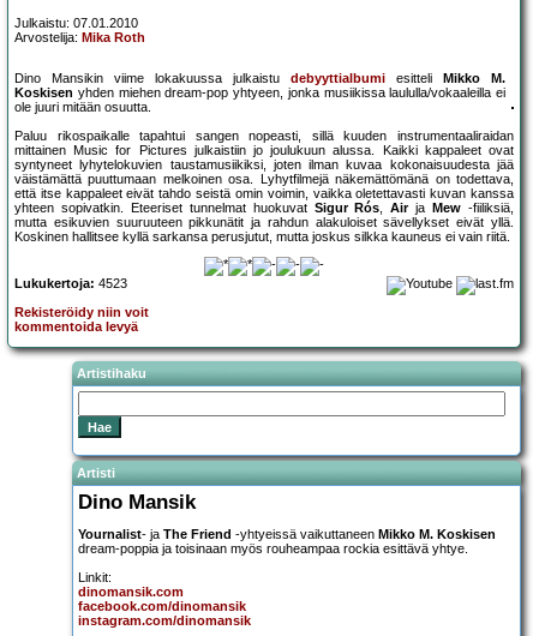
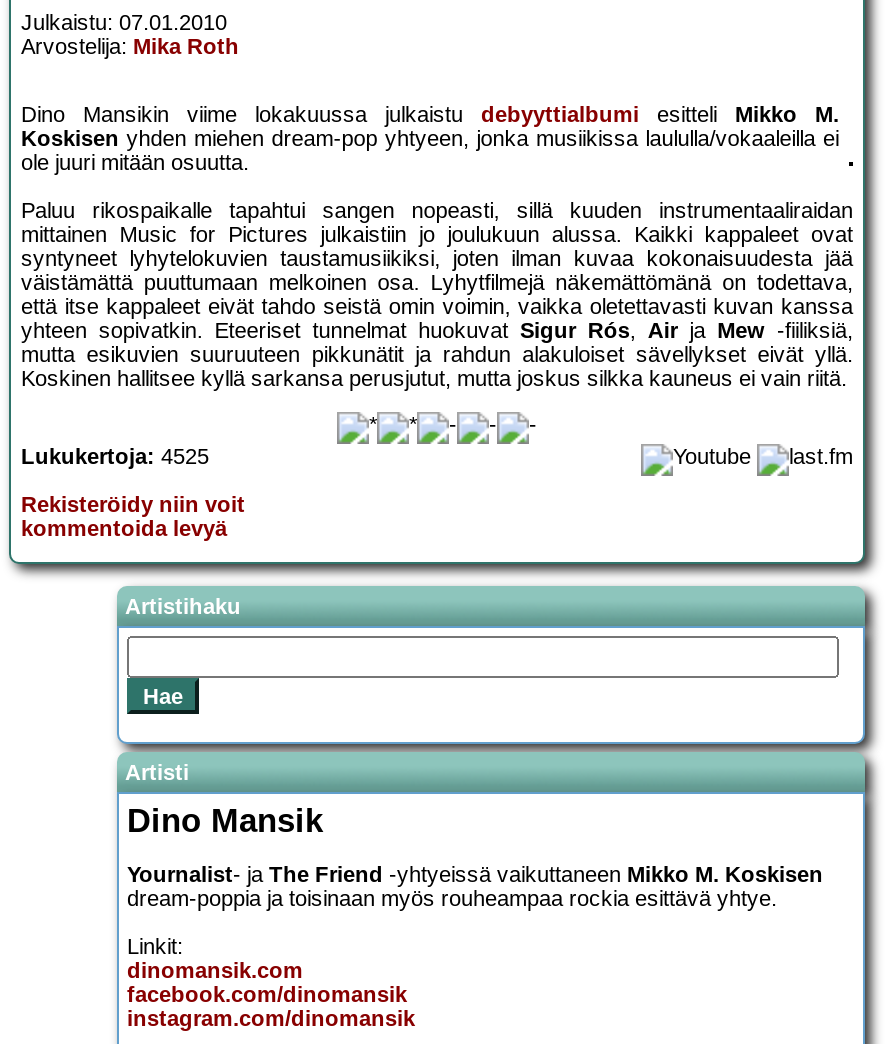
[14,277,127,291] Lukukertoja: 4523 -> [21,445,209,469] Lukukertoja: 4525

